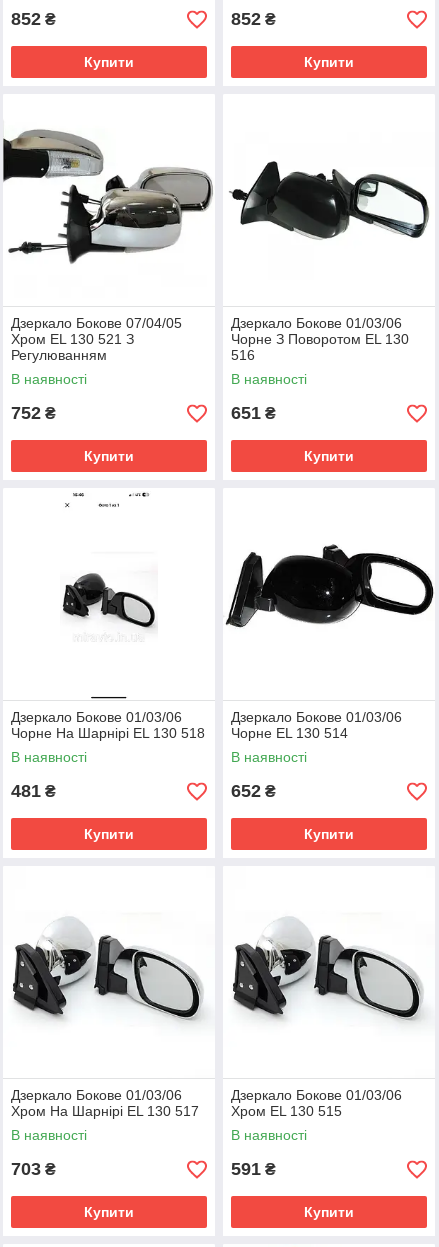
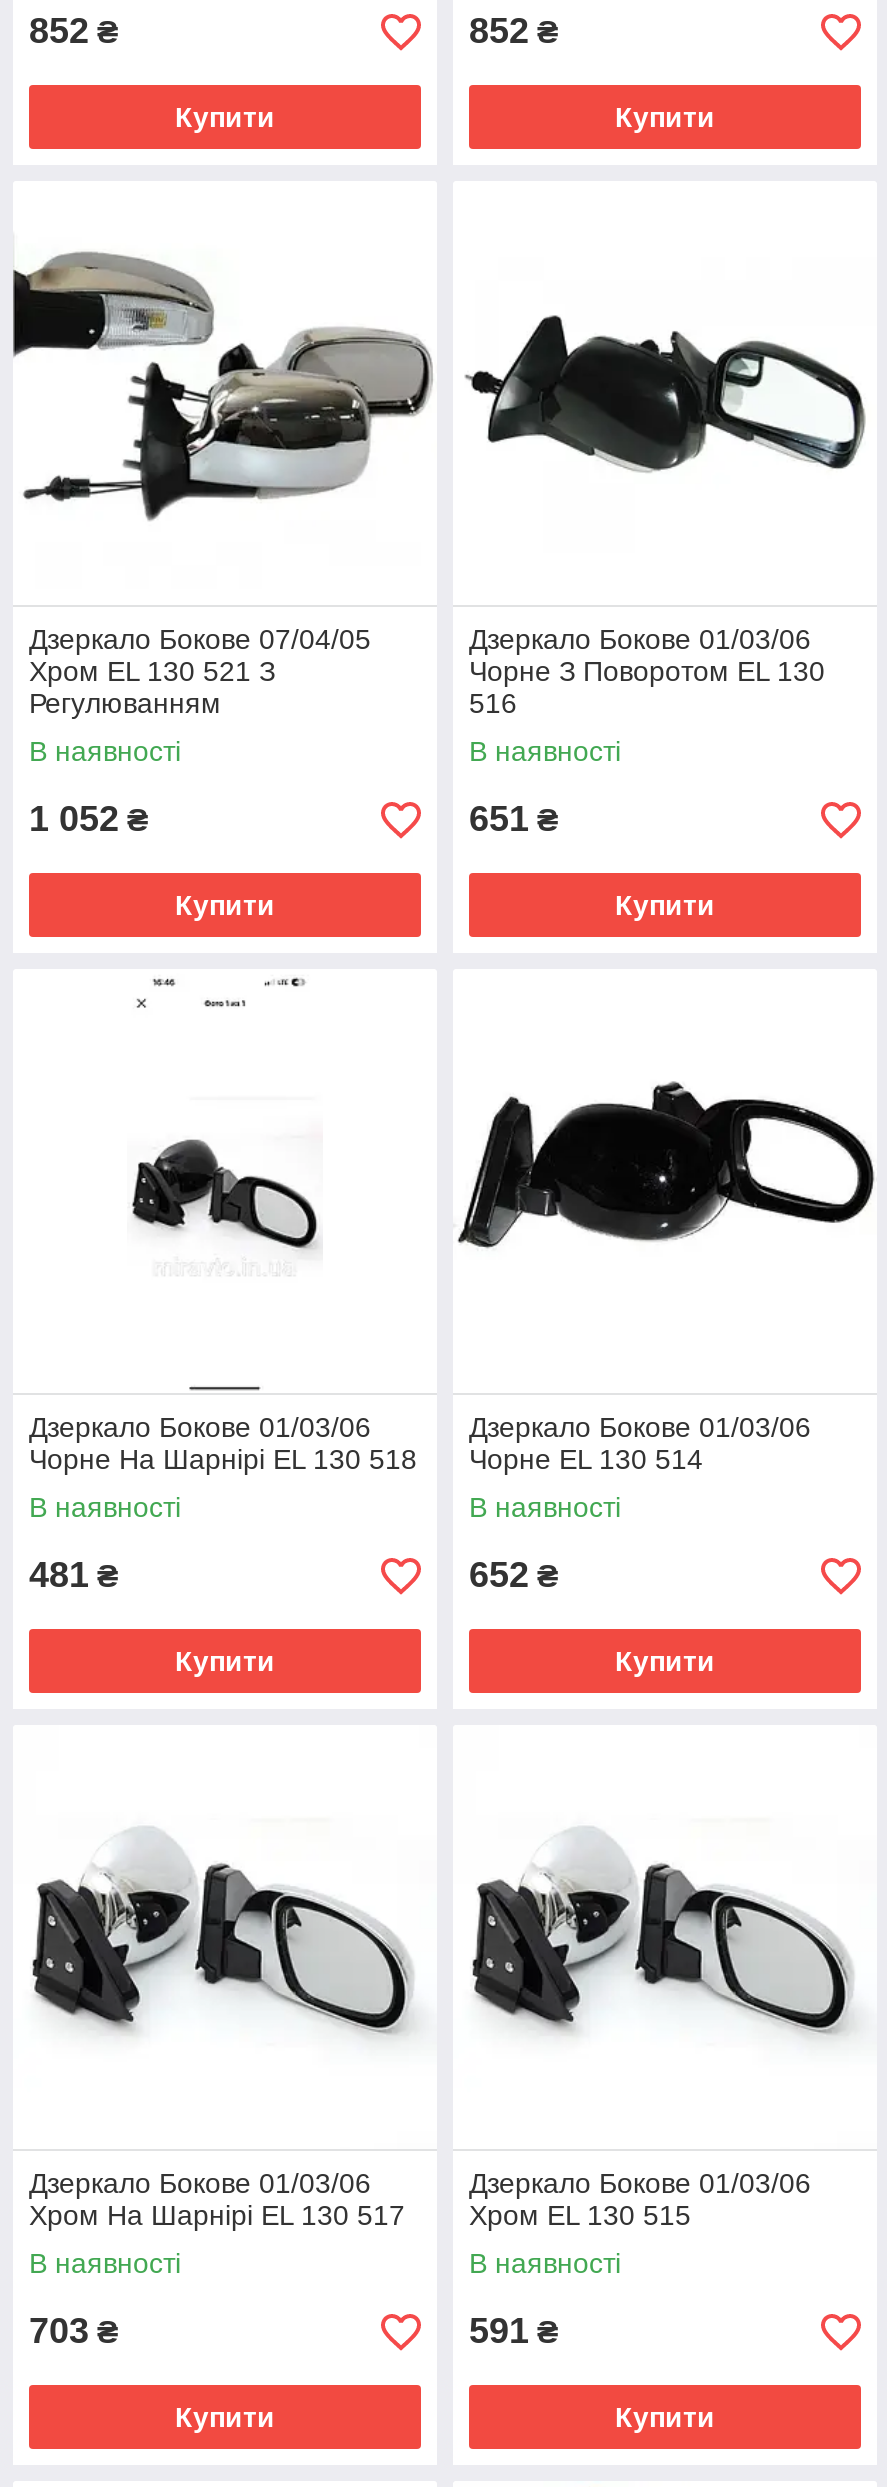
[11,403,56,423] 752 ₴ -> [29,799,149,839] 1 052 ₴

